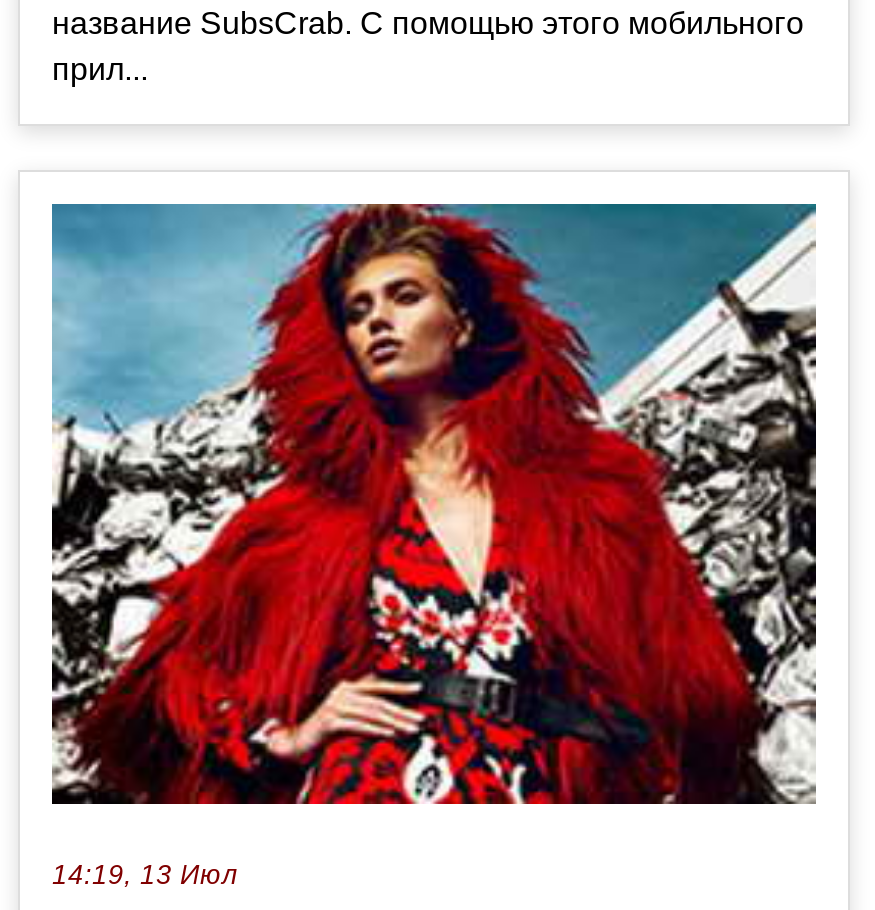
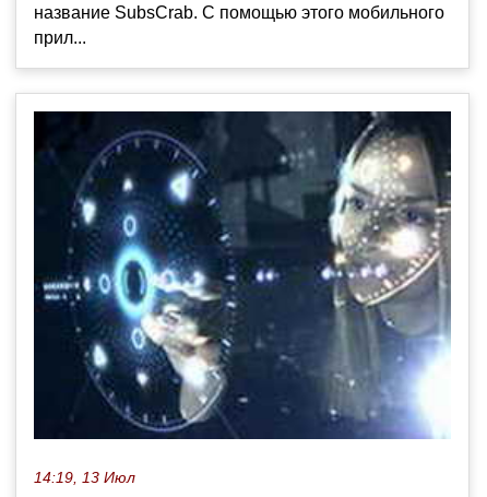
[50,202,818,806] [image] -> [33,110,452,440] [image]

